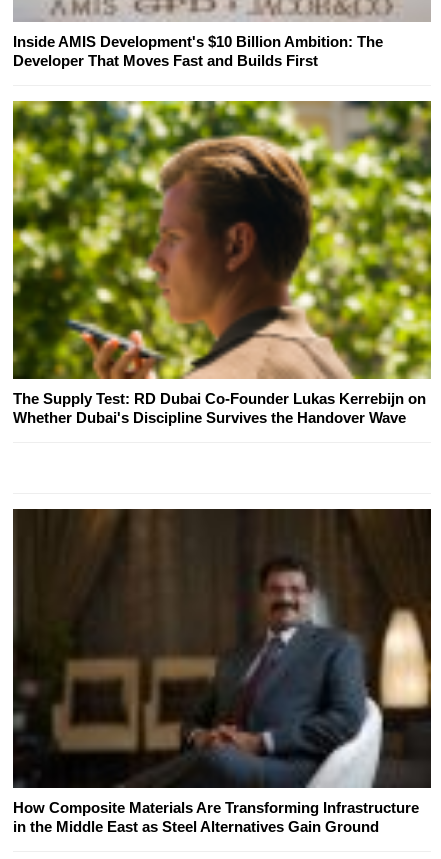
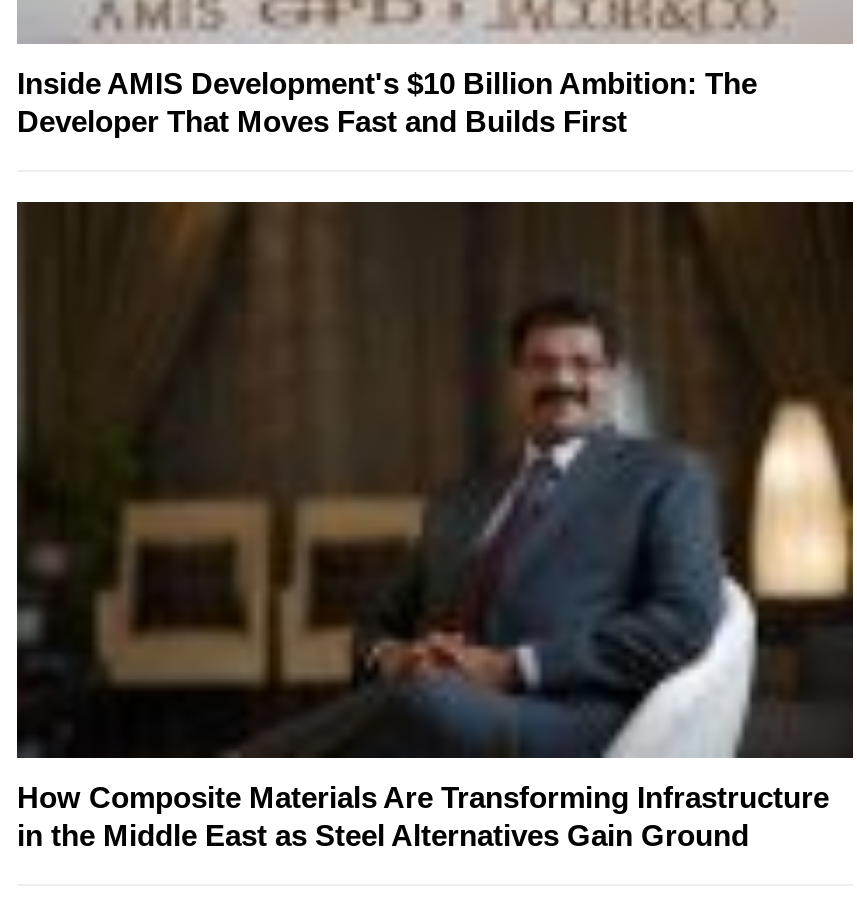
[12,100,432,426] [image] | The Supply Test: RD Dubai Co-Founder Lukas Kerrebijn on | Whether Dubai's Discipline Survives the Handover Wave -> none

